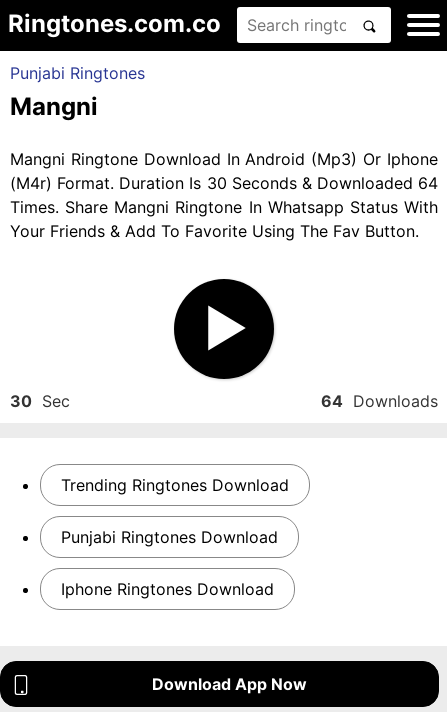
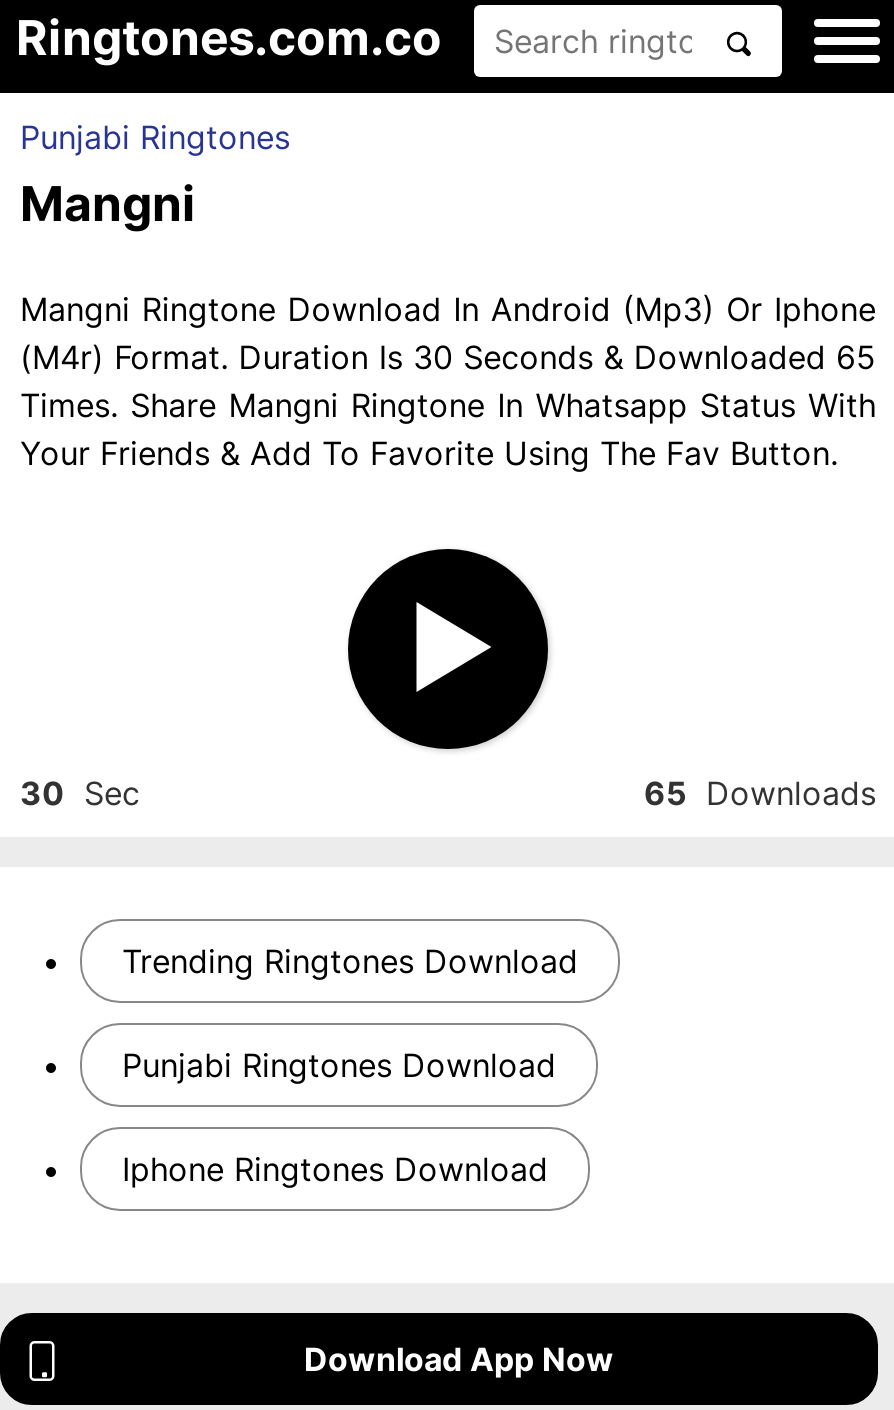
[10,173,438,193] (M4r) Format. Duration Is 30 Seconds & Downloaded 64 -> [20,337,876,377] (M4r) Format. Duration Is 30 Seconds & Downloaded 65
[321,391,438,411] 64 Downloads -> [644,773,876,813] 65 Downloads

